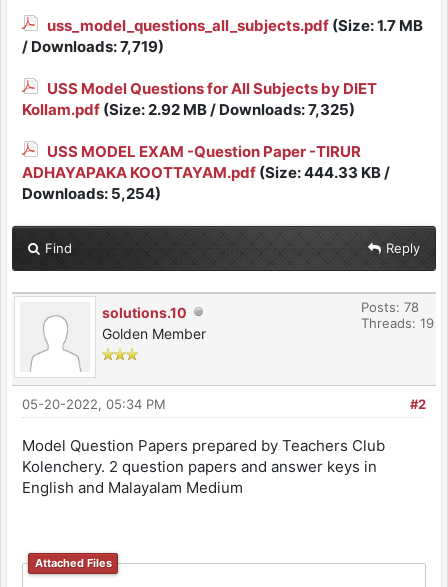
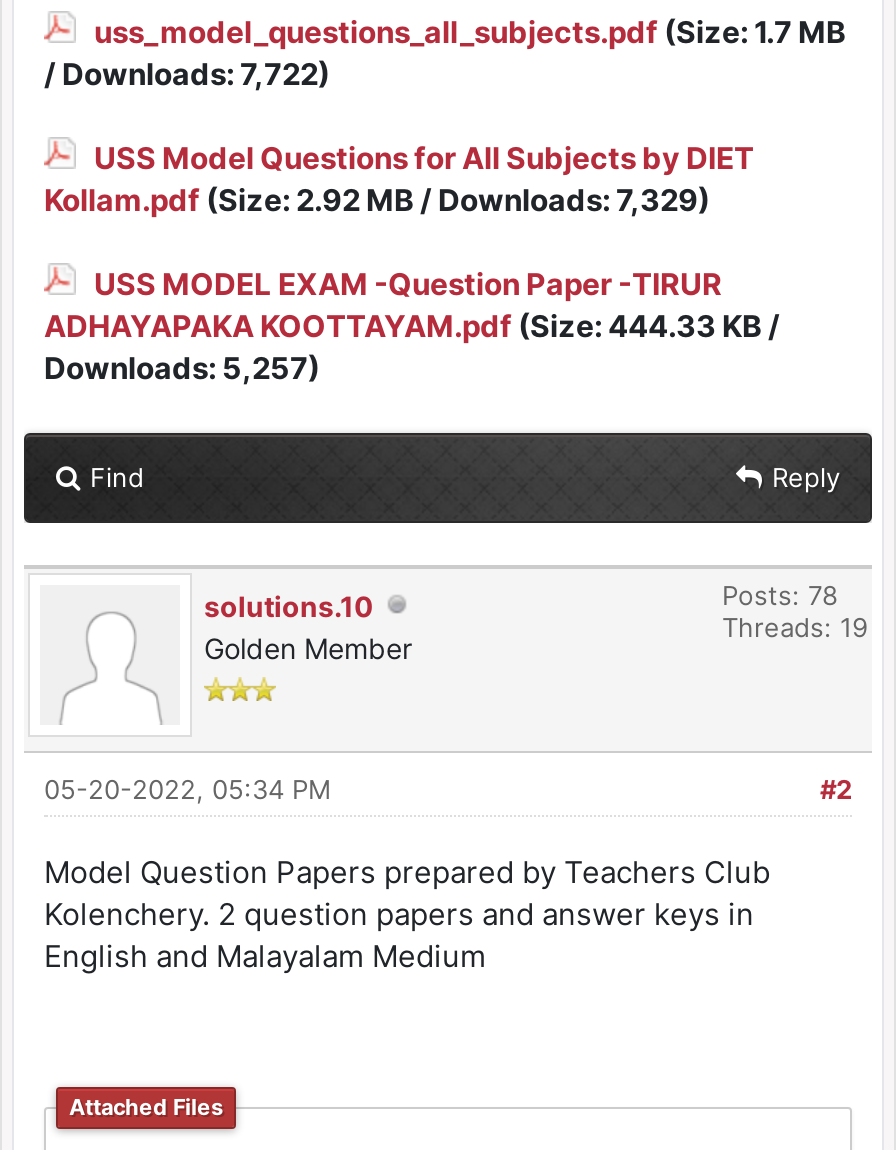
[22,37,164,56] / Downloads: 7,719) -> [44,55,330,93] / Downloads: 7,722)
[22,100,355,119] Kollam.pdf (Size: 2.92 MB / Downloads: 7,325) -> [44,181,710,219] Kollam.pdf (Size: 2.92 MB / Downloads: 7,329)
[22,184,161,203] Downloads: 5,254) -> [44,349,320,387] Downloads: 5,257)

